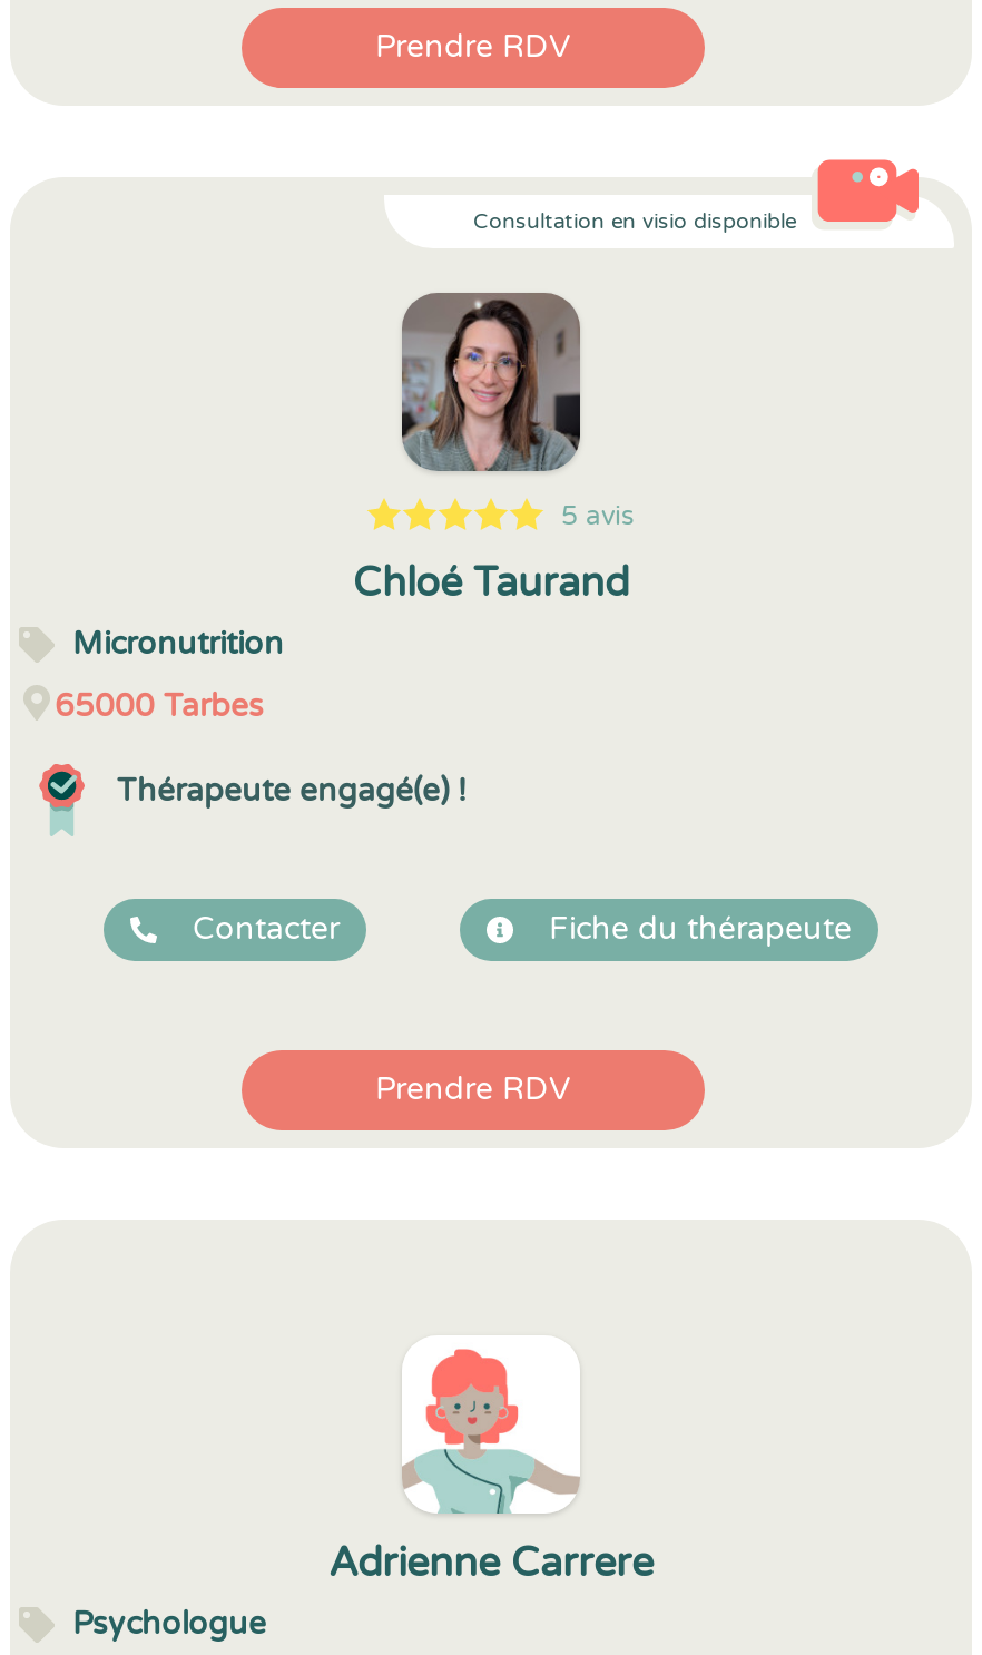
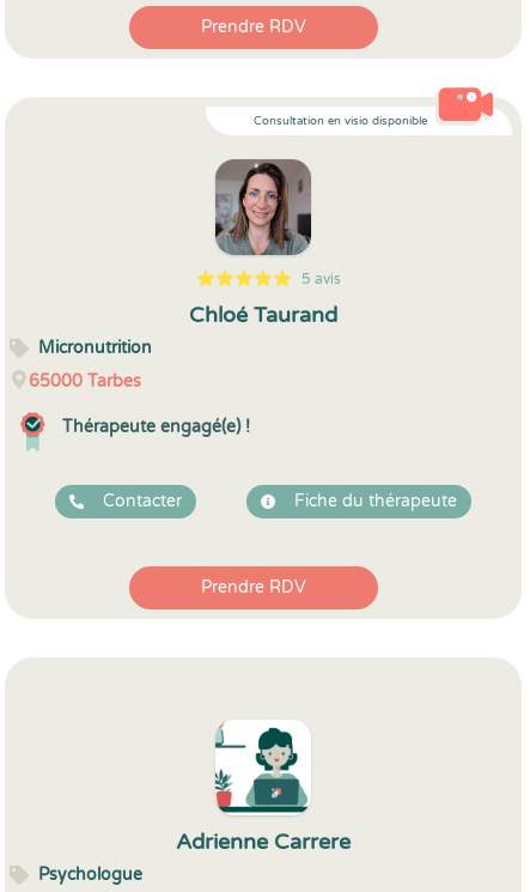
[402,1344,580,1516] [image] -> [214,723,311,815] [image]

